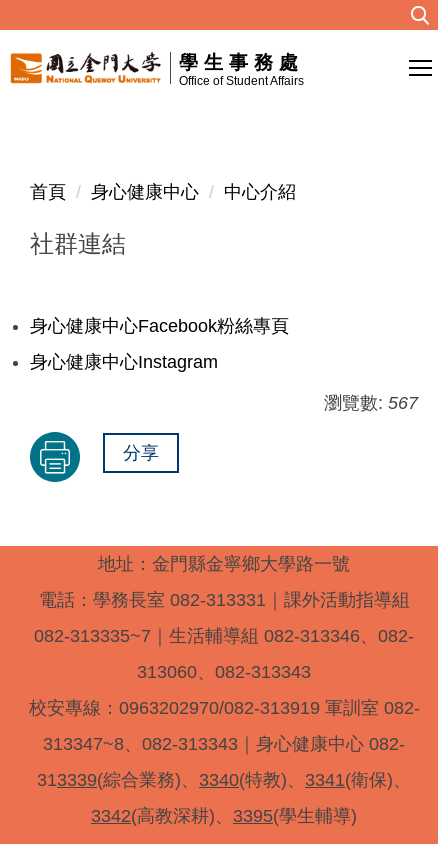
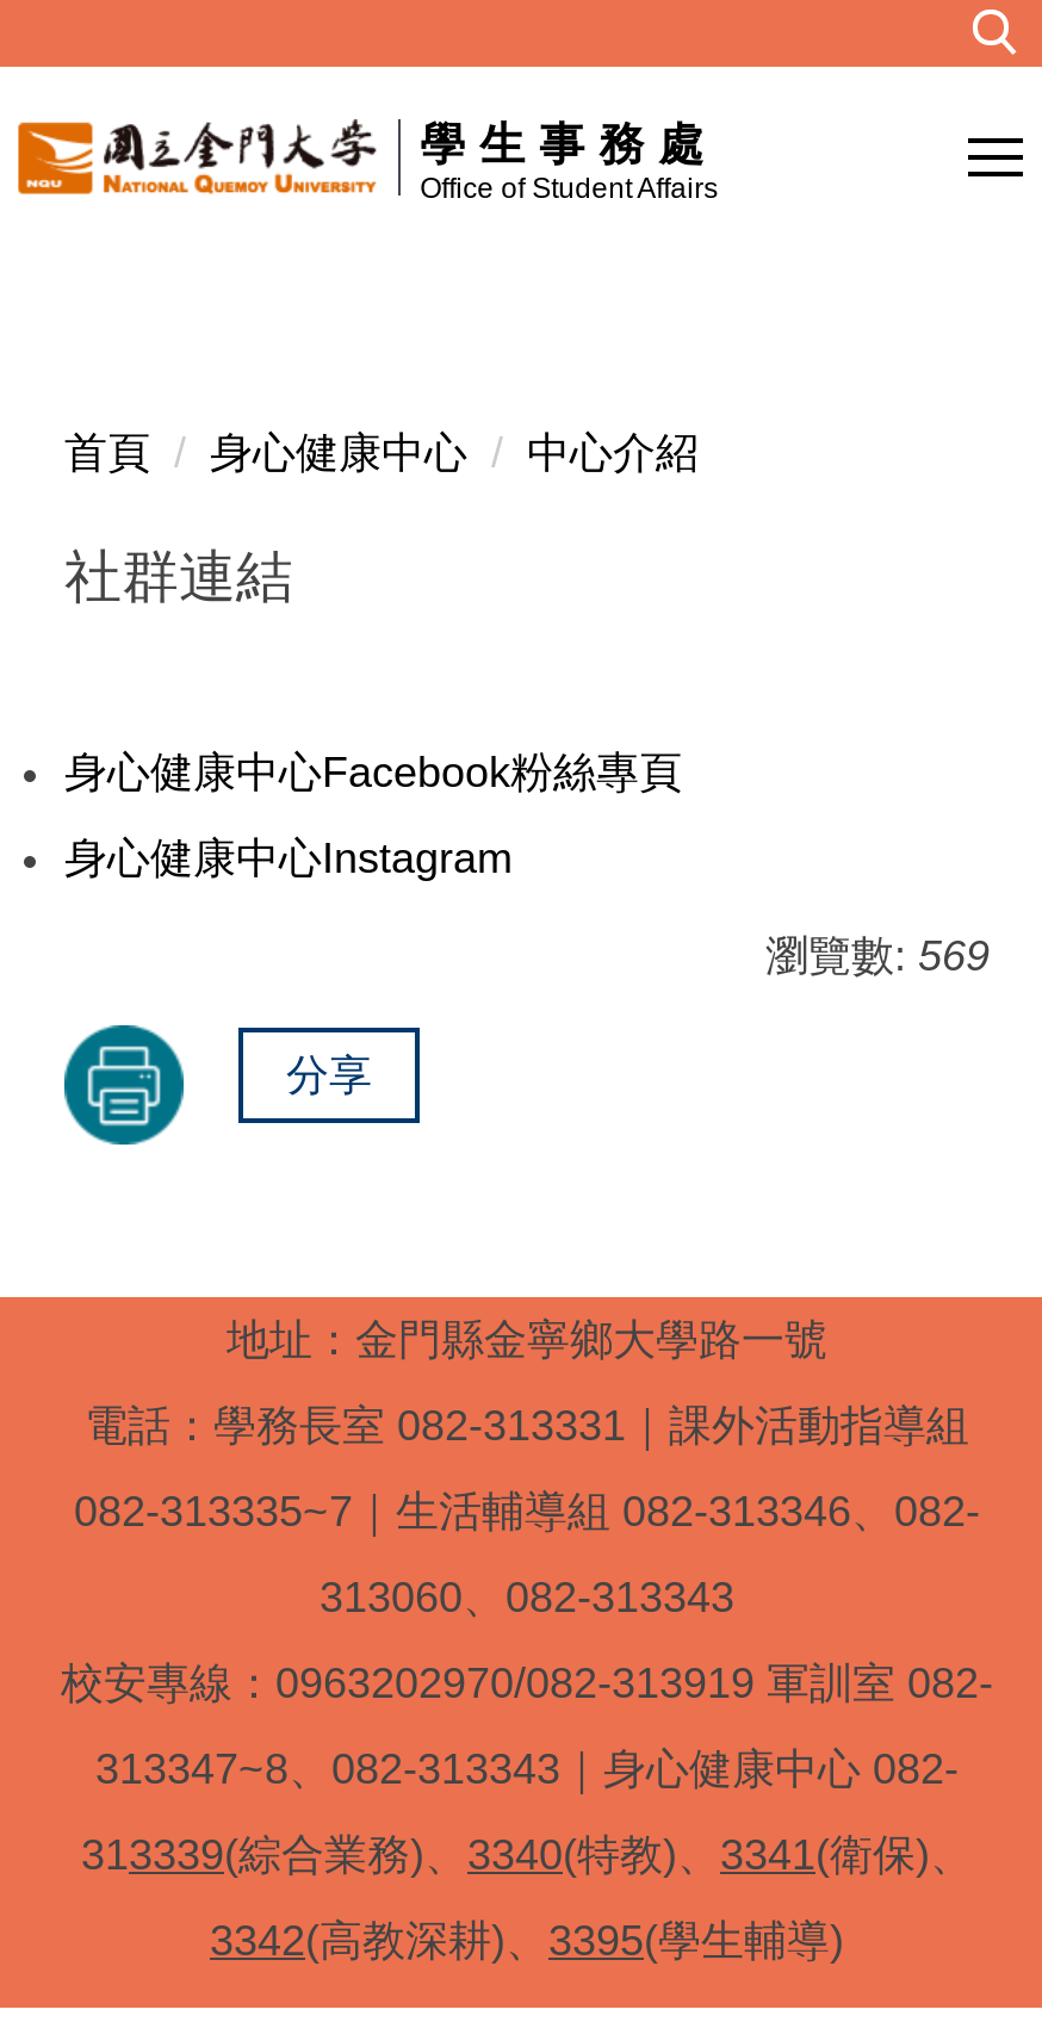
[324,393,418,413] 瀏覽數: 567 -> [765,932,990,980] 瀏覽數: 569

